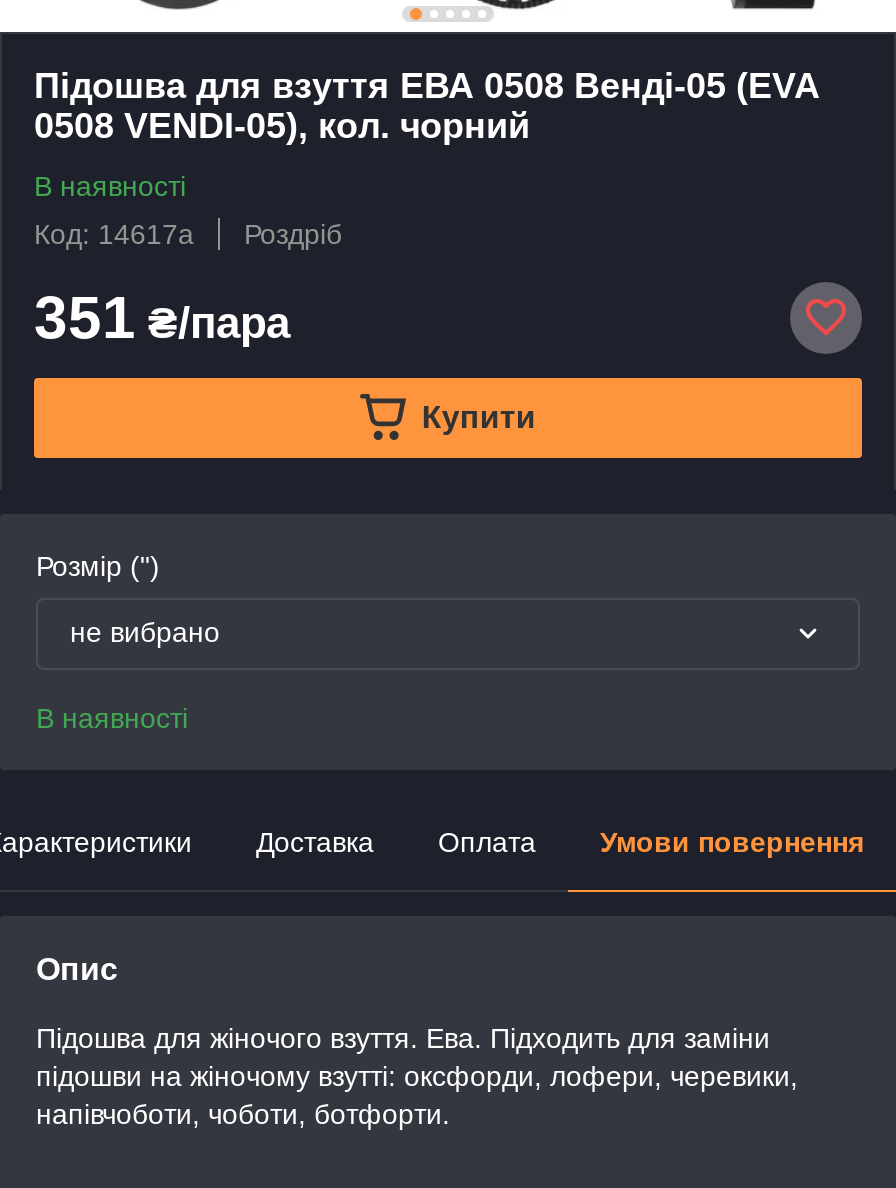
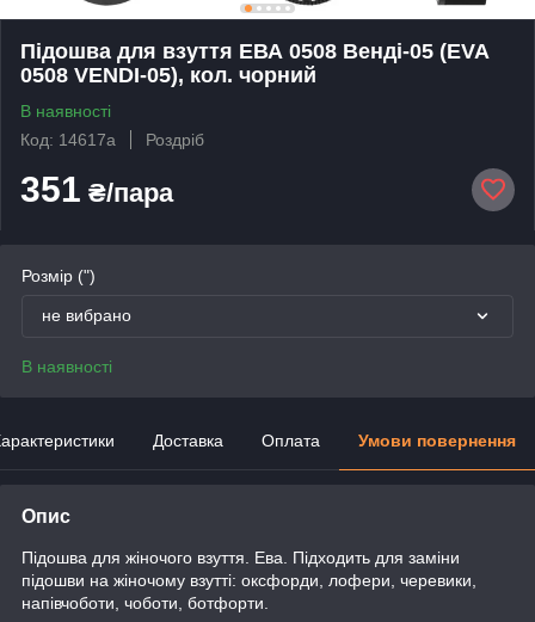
[422,400,536,434] Купити -> none

